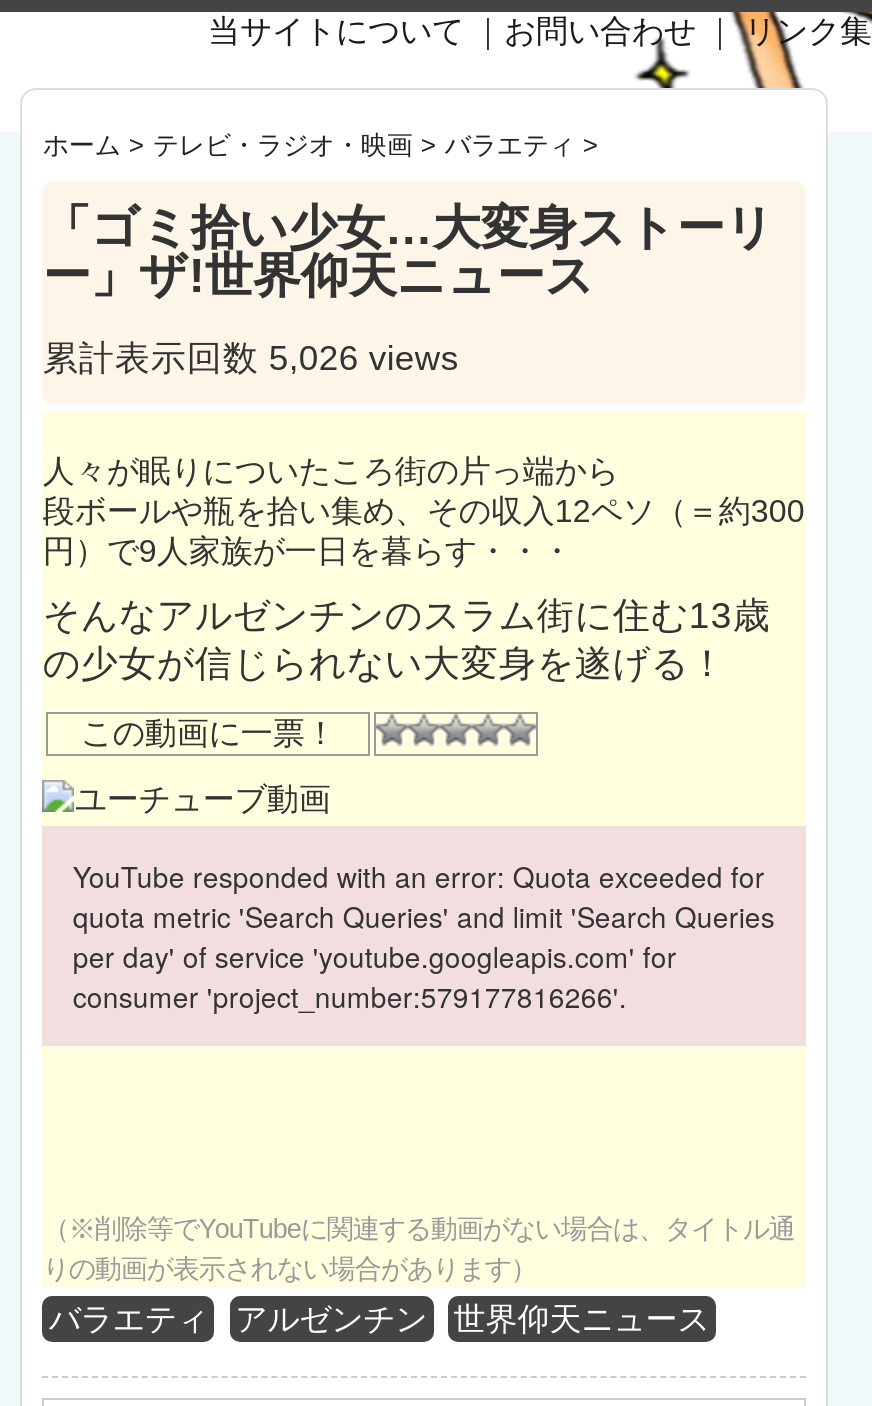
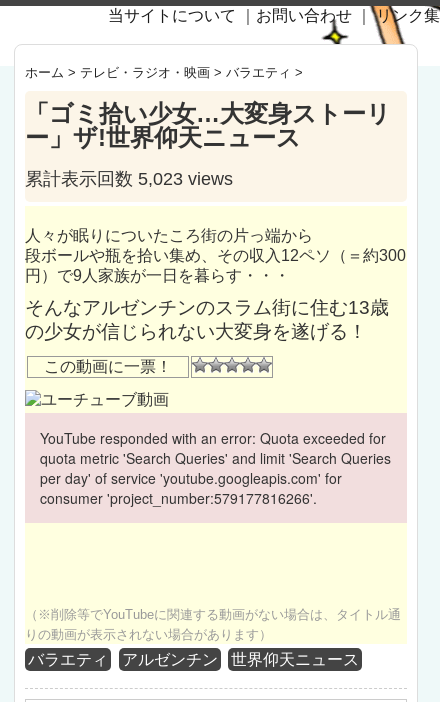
[43,338,459,378] 累計表示回数 5,026 views -> [25,169,233,189] 累計表示回数 5,023 views

